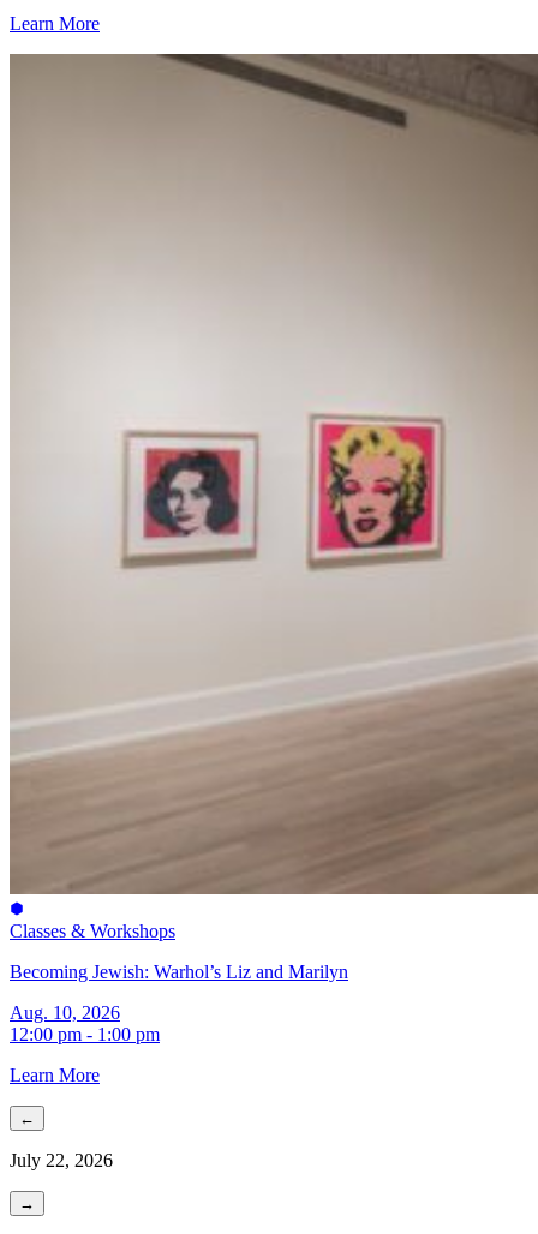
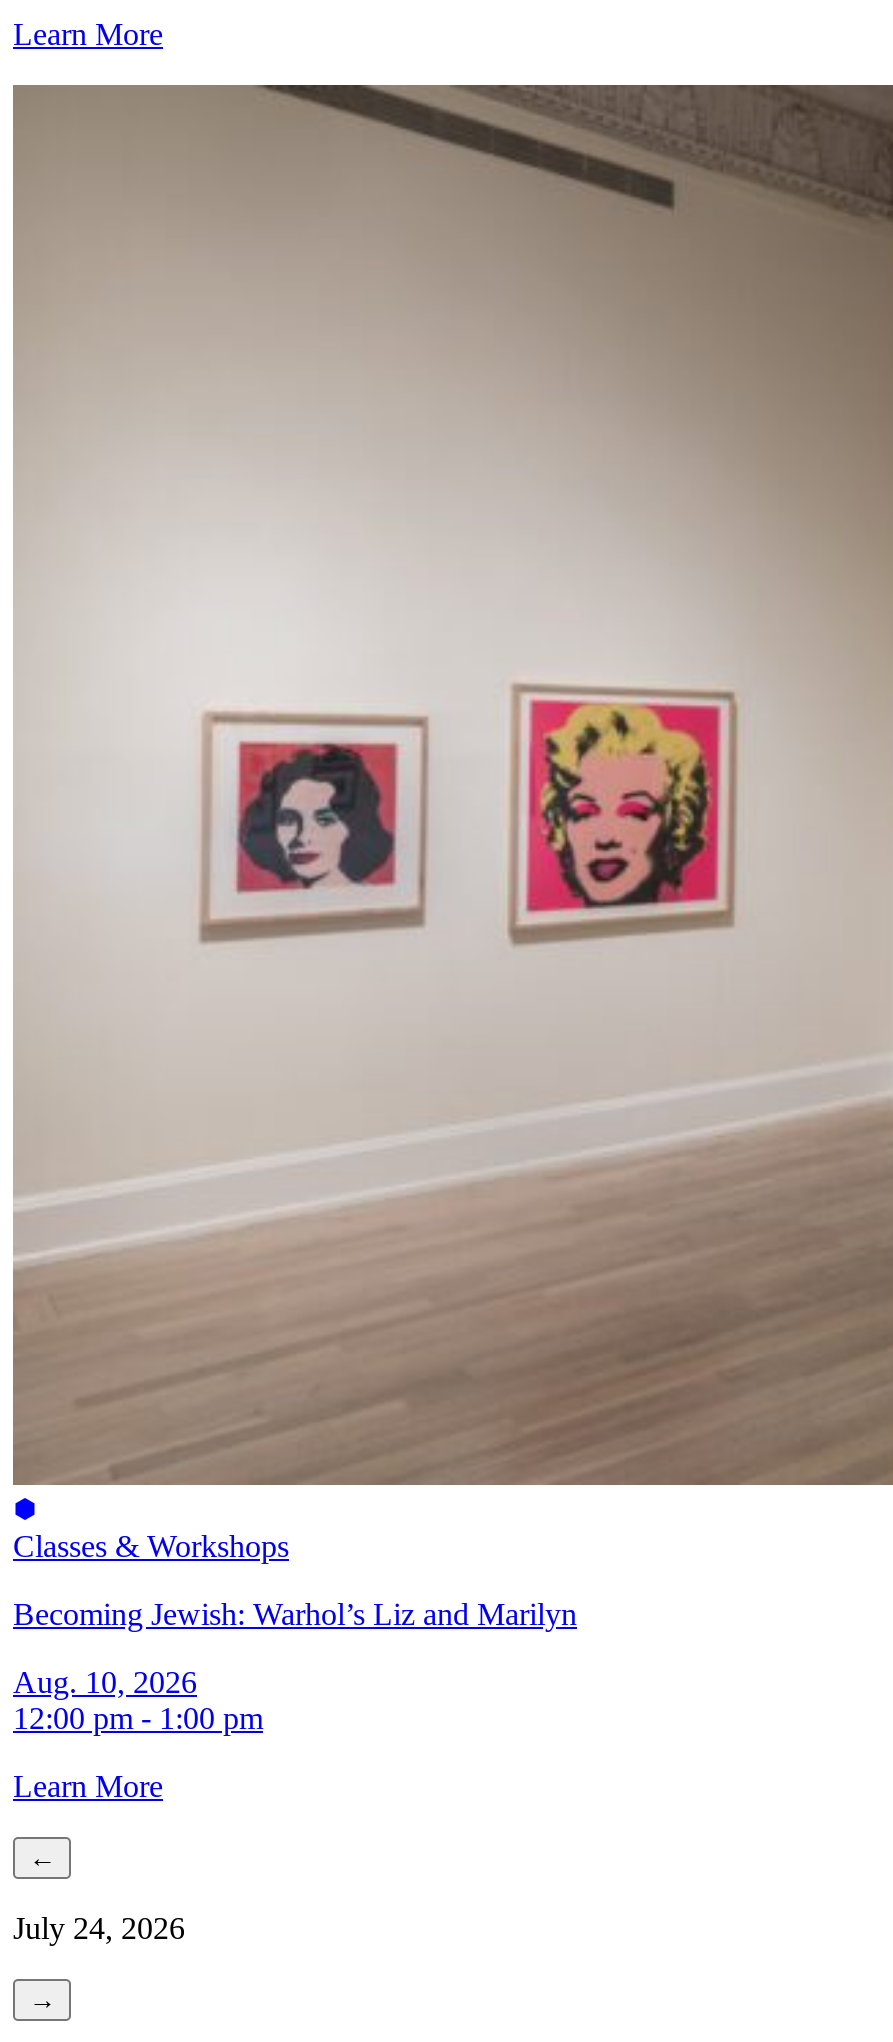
[10,1150,113,1170] July 22, 2026 -> [13,1911,185,1945] July 24, 2026

